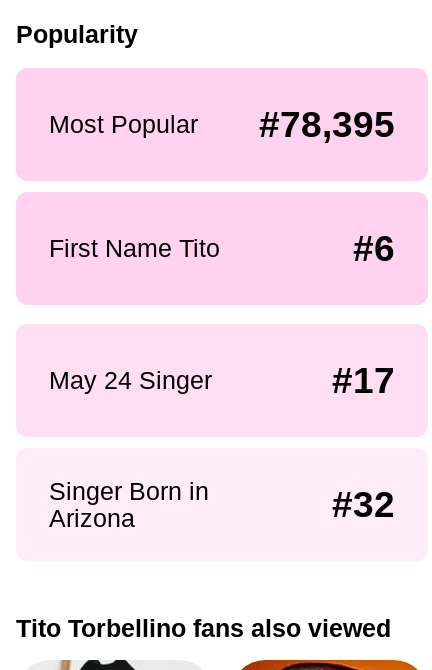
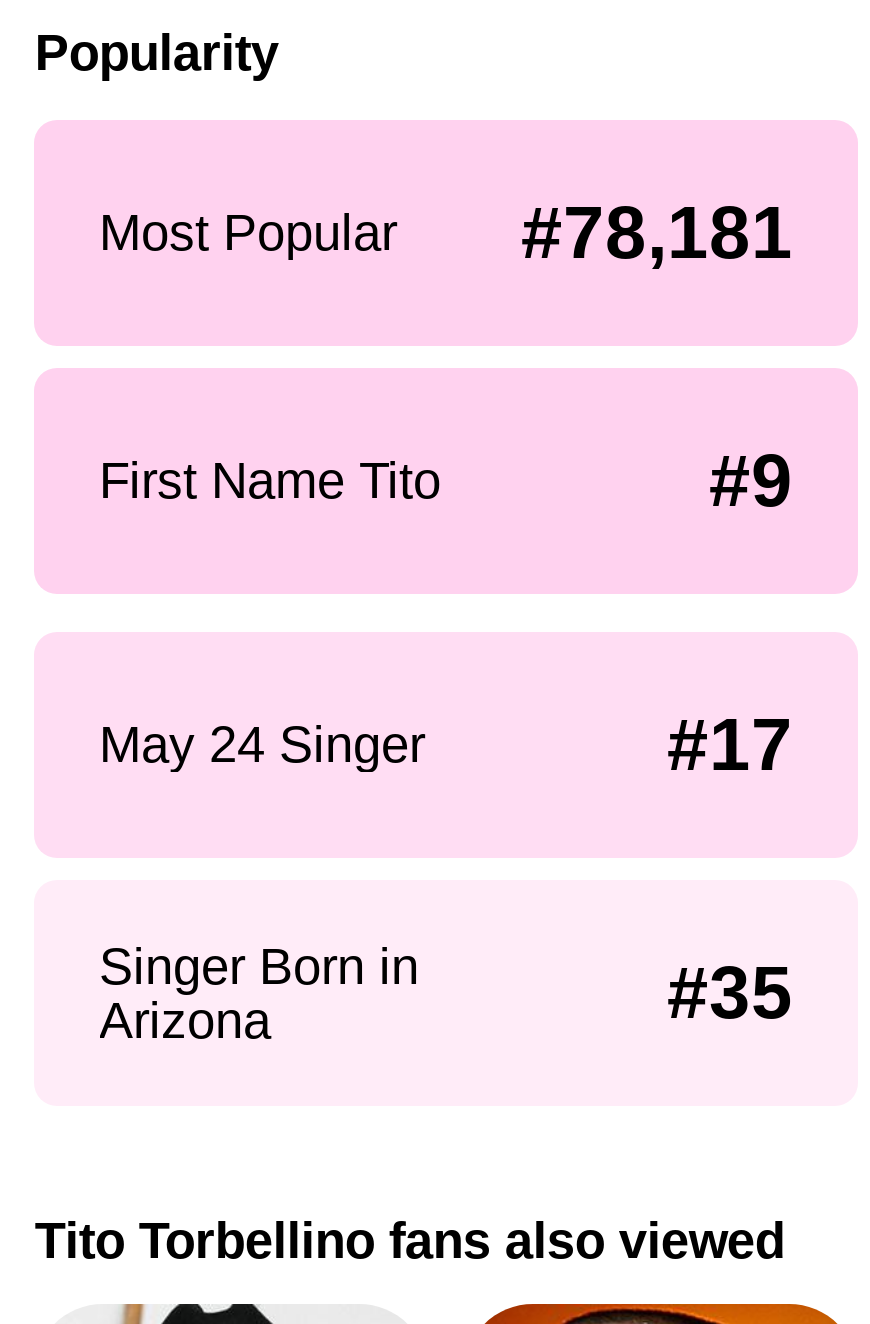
[259,104,395,145] #78,395 -> [521,192,793,274] #78,181
[353,228,395,269] #6 -> [709,441,793,523] #9
[332,484,395,525] #32 -> [667,953,793,1035] #35

